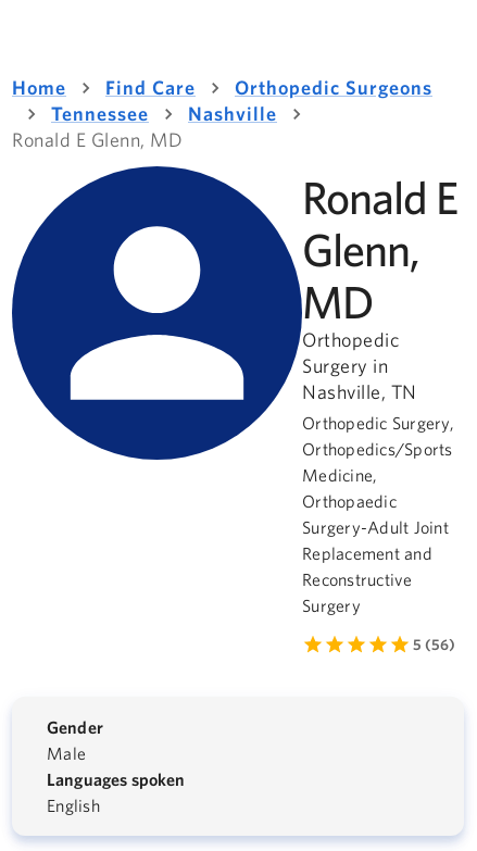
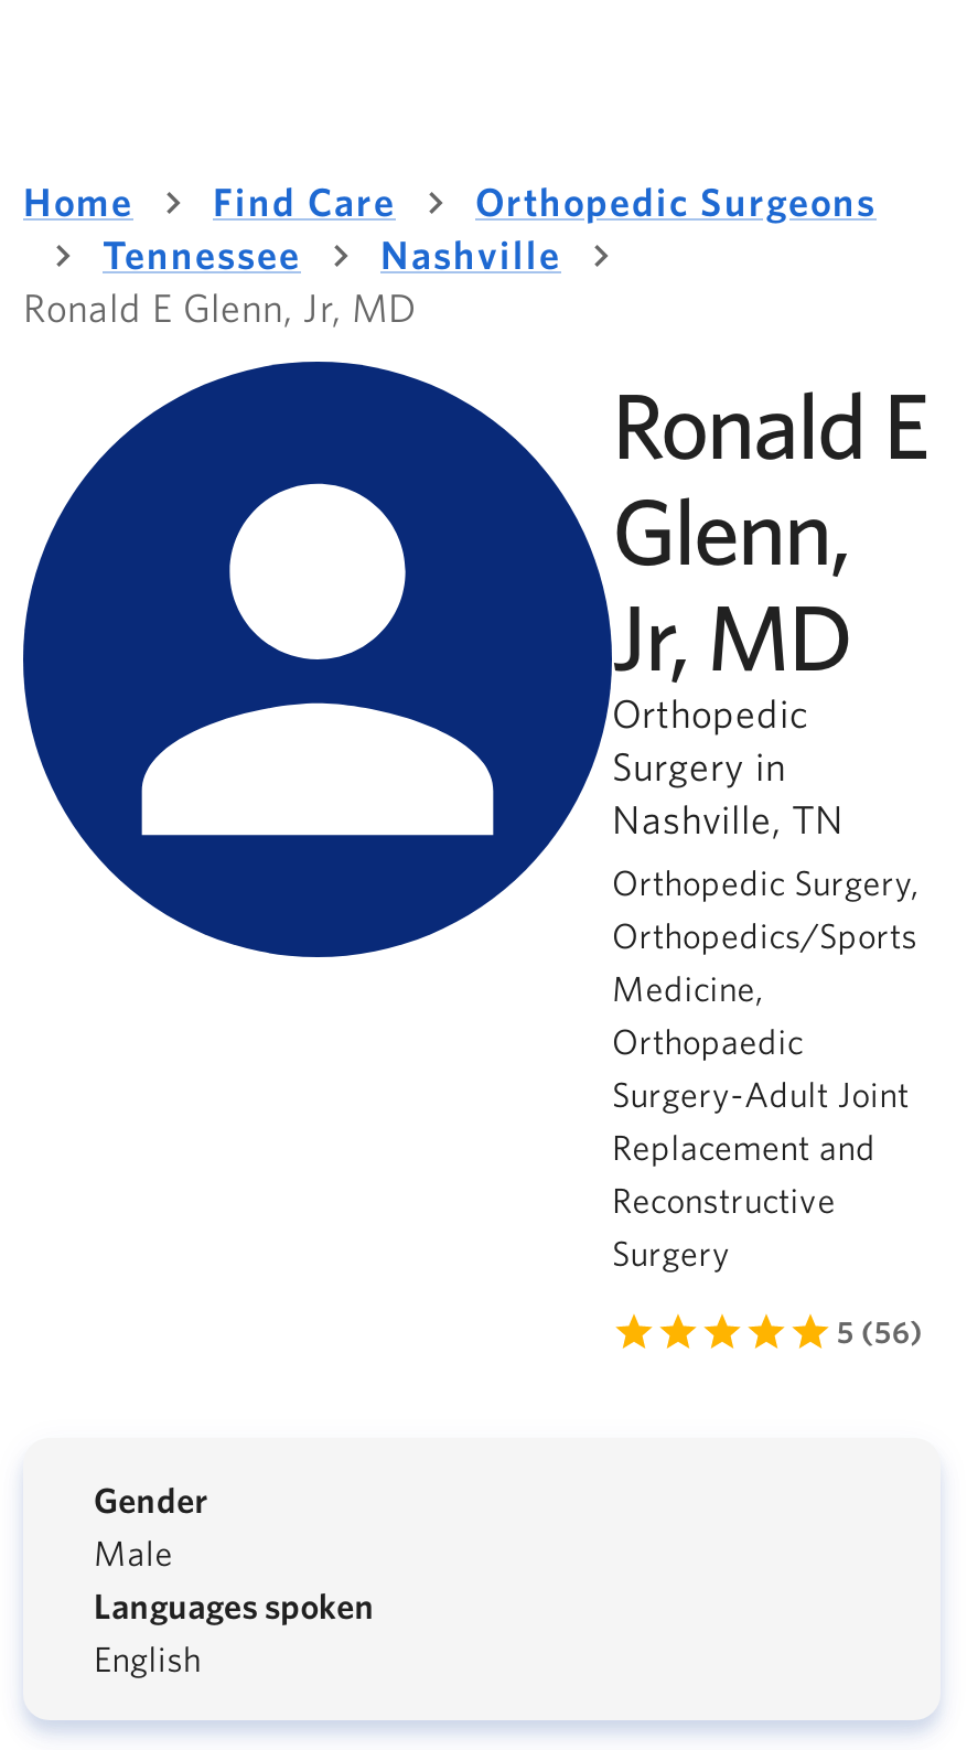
[12,128,183,151] Ronald E Glenn, MD -> [23,284,418,331] Ronald E Glenn, Jr, MD
[302,275,374,327] MD -> [612,582,852,688] Jr, MD

